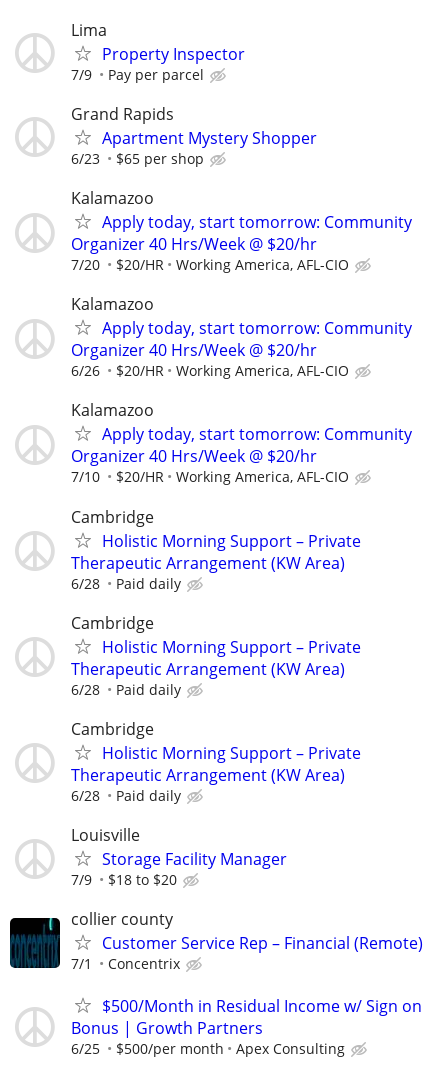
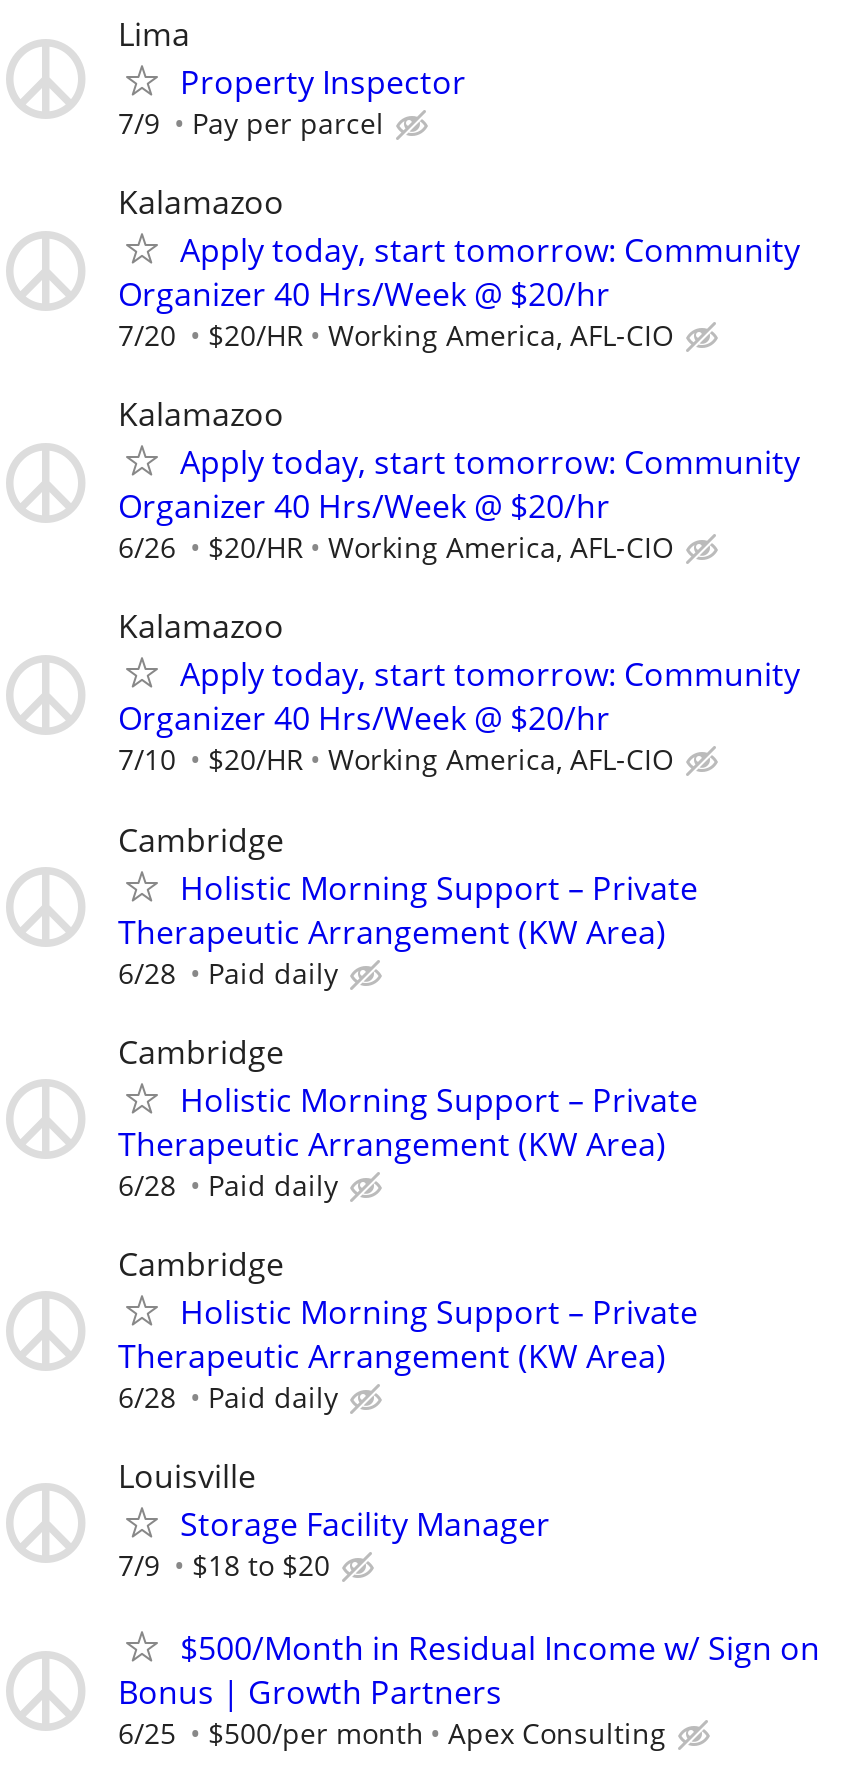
[71,103,317,168] Grand Rapids | Apartment Mystery Shopper | 6/23 | $65 per shop -> none
[9,908,423,973] [image] | collier county | Customer Service Rep – Financial (Remote) | 7/1 | Concentrix -> none

